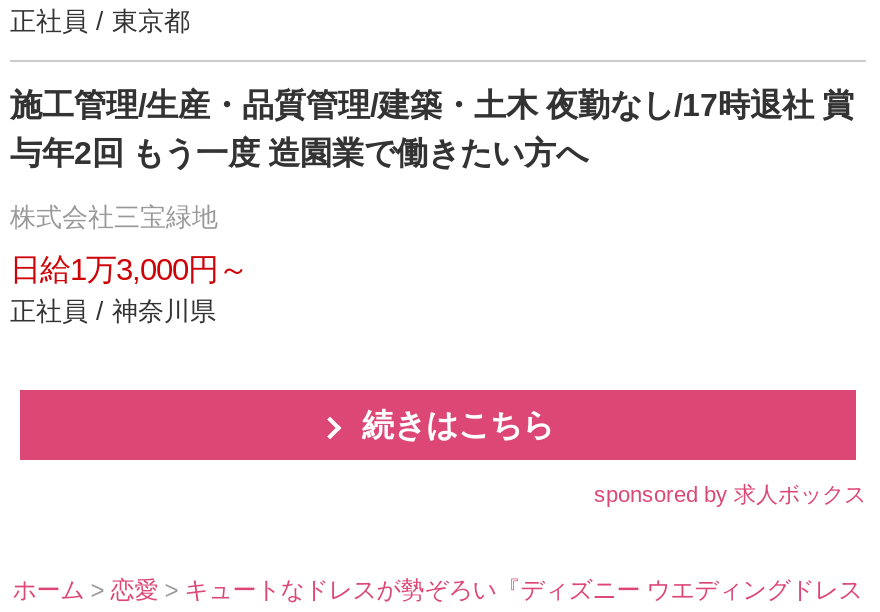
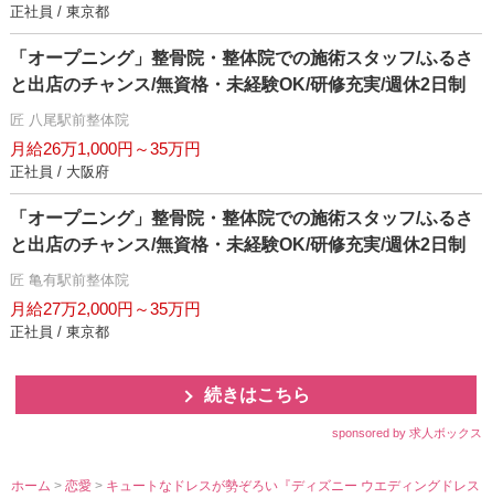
[10,89,854,327] 施工管理/生産・品質管理/建築・土木 夜勤なし/17時退社 賞 | 与年2回 もう一度 造園業で働きたい方へ | 株式会社三宝緑地 | 日給1万3,000円～ | 正社員 / 神奈川県 -> [10,49,473,340] 「オープニング」整骨院・整体院での施術スタッフ/ふるさ | と出店のチャンス/無資格・未経験OK/研修充実/週休2日制 | 匠 八尾駅前整体院 | 月給26万1,000円～35万円 | 正社員 / 大阪府 | 「オープニング」整骨院・整体院での施術スタッフ/ふるさ | と出店のチャンス/無資格・未経験OK/研修充実/週休2日制 | 匠 亀有駅前整体院 | 月給27万2,000円～35万円 | 正社員 / 東京都

